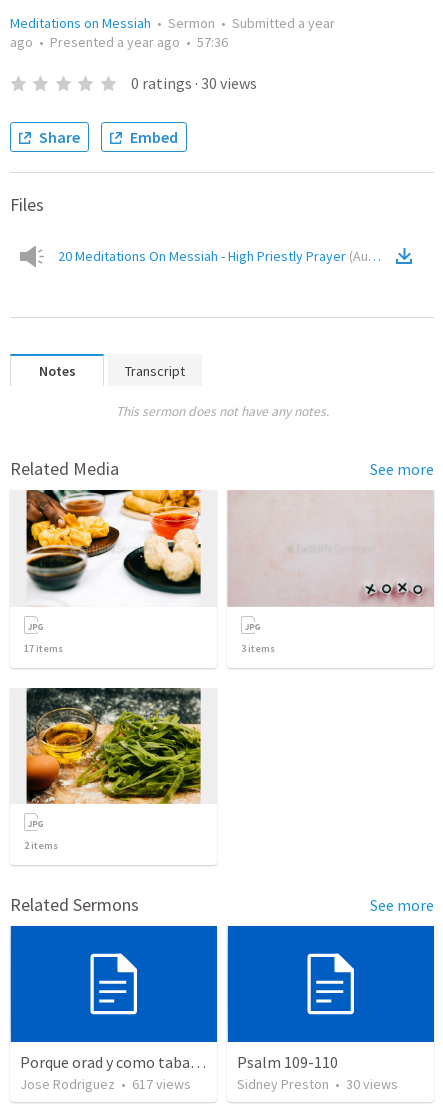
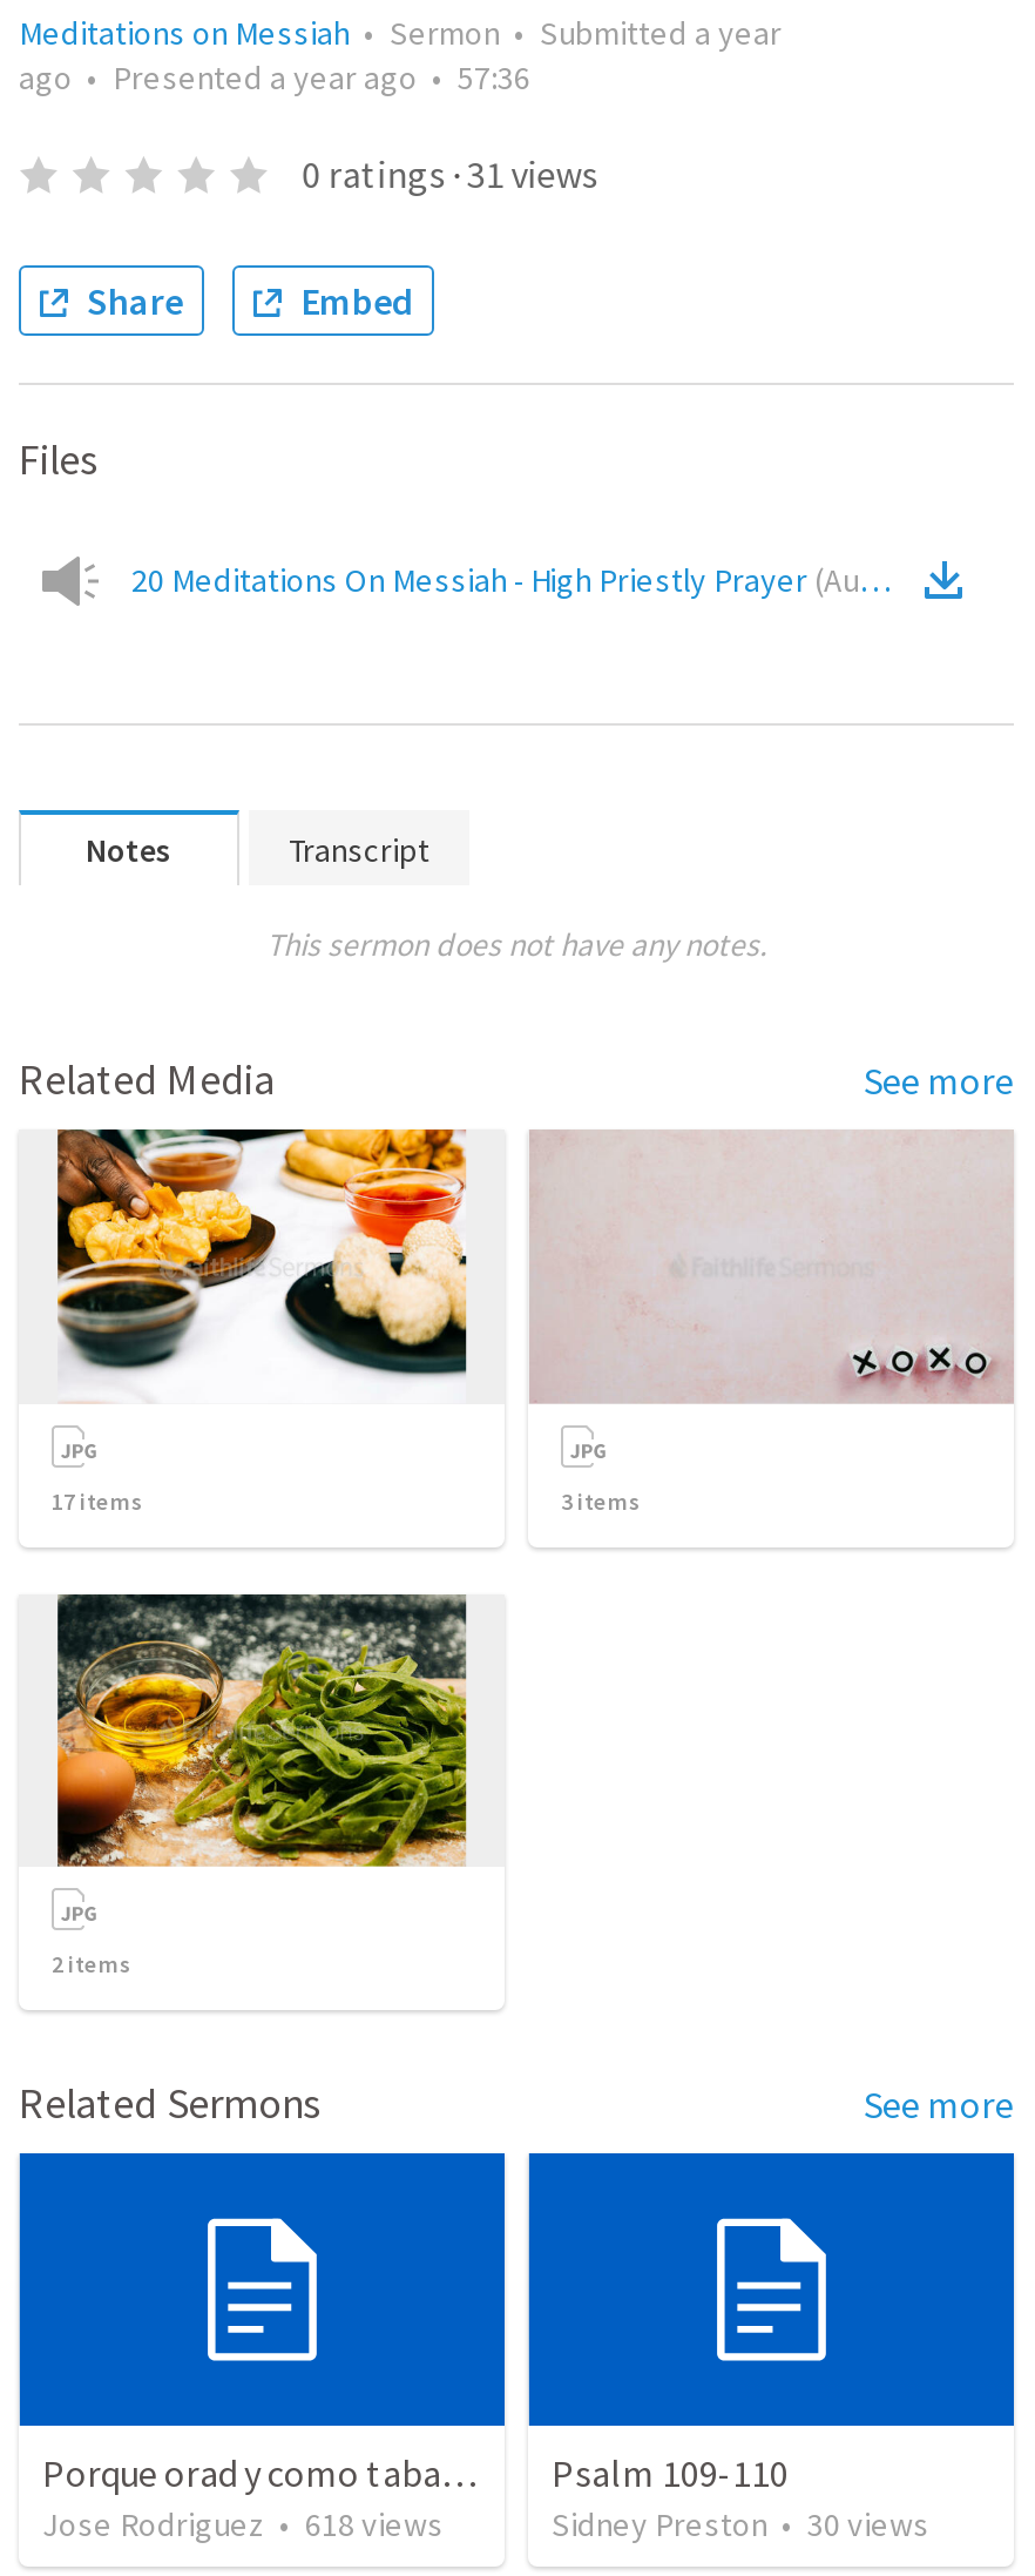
[131,73,257,93] 0 ratings · 30 views -> [302,151,598,197] 0 ratings · 31 views
[20,1075,191,1093] Jose Rodriguez • 617 views -> [42,2504,444,2546] Jose Rodriguez • 618 views

